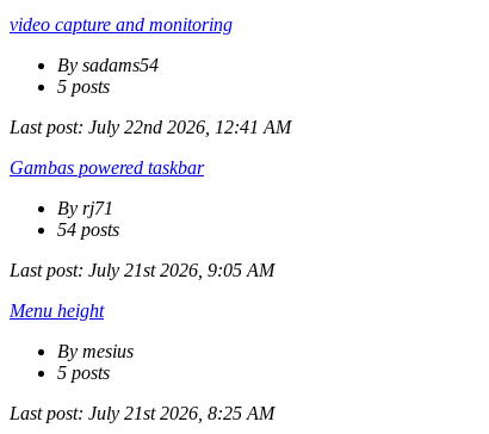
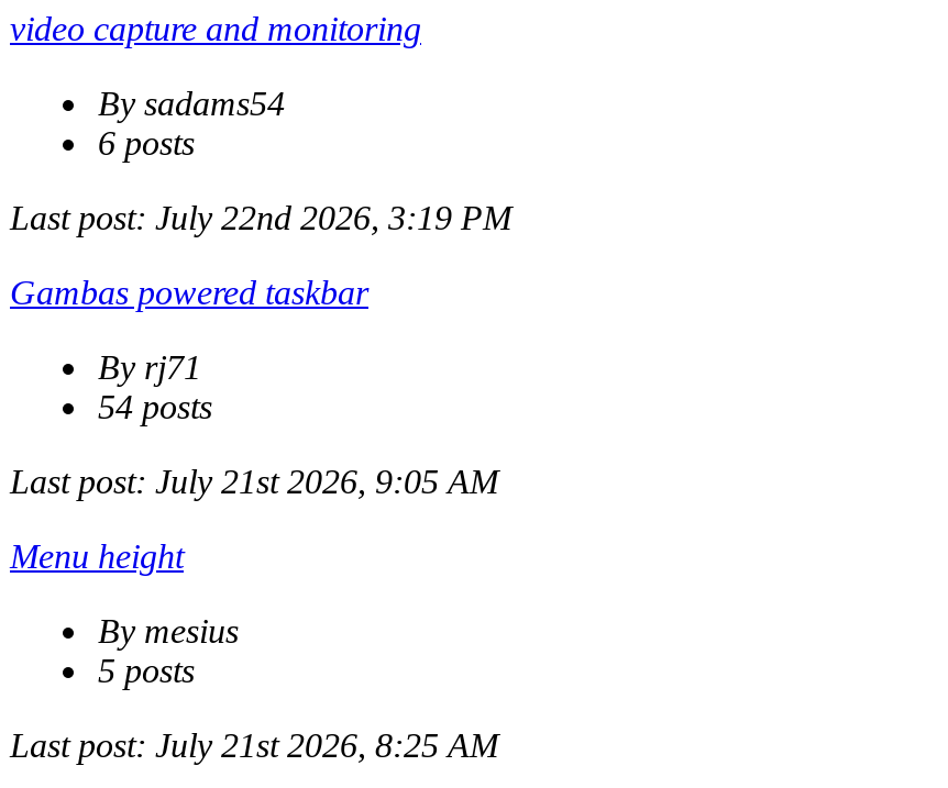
[57,76,110,97] 5 posts -> [98,124,195,162] 6 posts
[10,117,291,137] Last post: July 22nd 2026, 12:41 AM -> [10,199,511,236] Last post: July 22nd 2026, 3:19 PM

